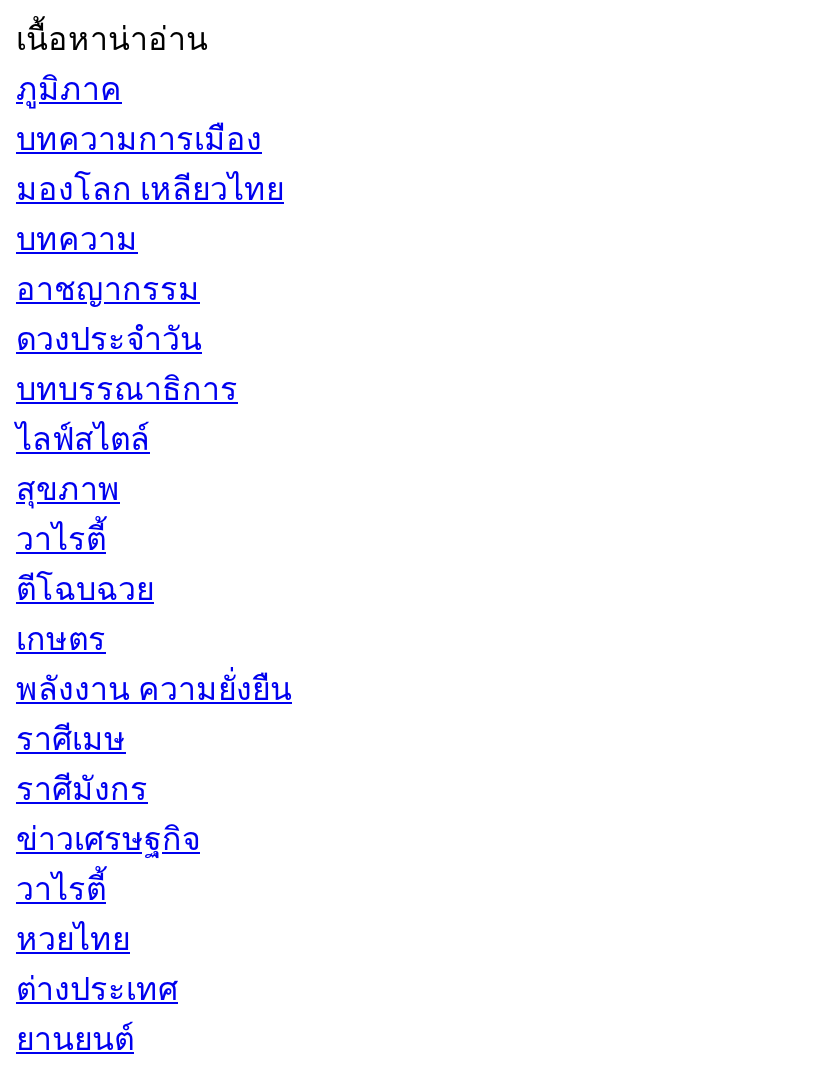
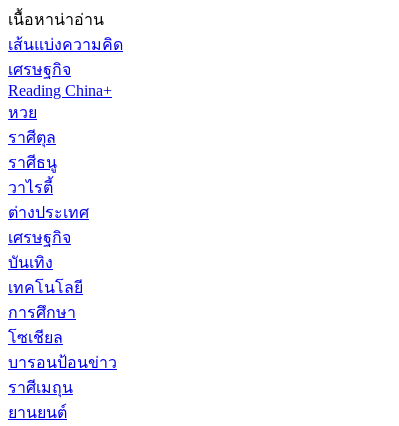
[16,72,284,506] ภูมิภาค | บทความการเมือง | มองโลก เหลียวไทย | บทความ | อาชญากรรม | ดวงประจำวัน | บทบรรณาธิการ | ไลฟ์สไตล์ | สุขภาพ -> [8,36,123,171] เส้นแบ่งความคิด | เศรษฐกิจ | Reading China+ | หวย | ราศีตุล | ราศีธนู
[16,572,292,956] ตีโฉบฉวย | เกษตร | พลังงาน ความยั่งยืน | ราศีเมษ | ราศีมังกร | ข่าวเศรษฐกิจ | วาไรตี้ | หวยไทย -> none
moved [16,972,178,1006] -> [8,204,89,221]: ต่างประเทศ
none -> [8,229,117,396] เศรษฐกิจ | บันเทิง | เทคโนโลยี | การศึกษา | โซเชียล | บารอนป้อนข่าว | ราศีเมถุน

